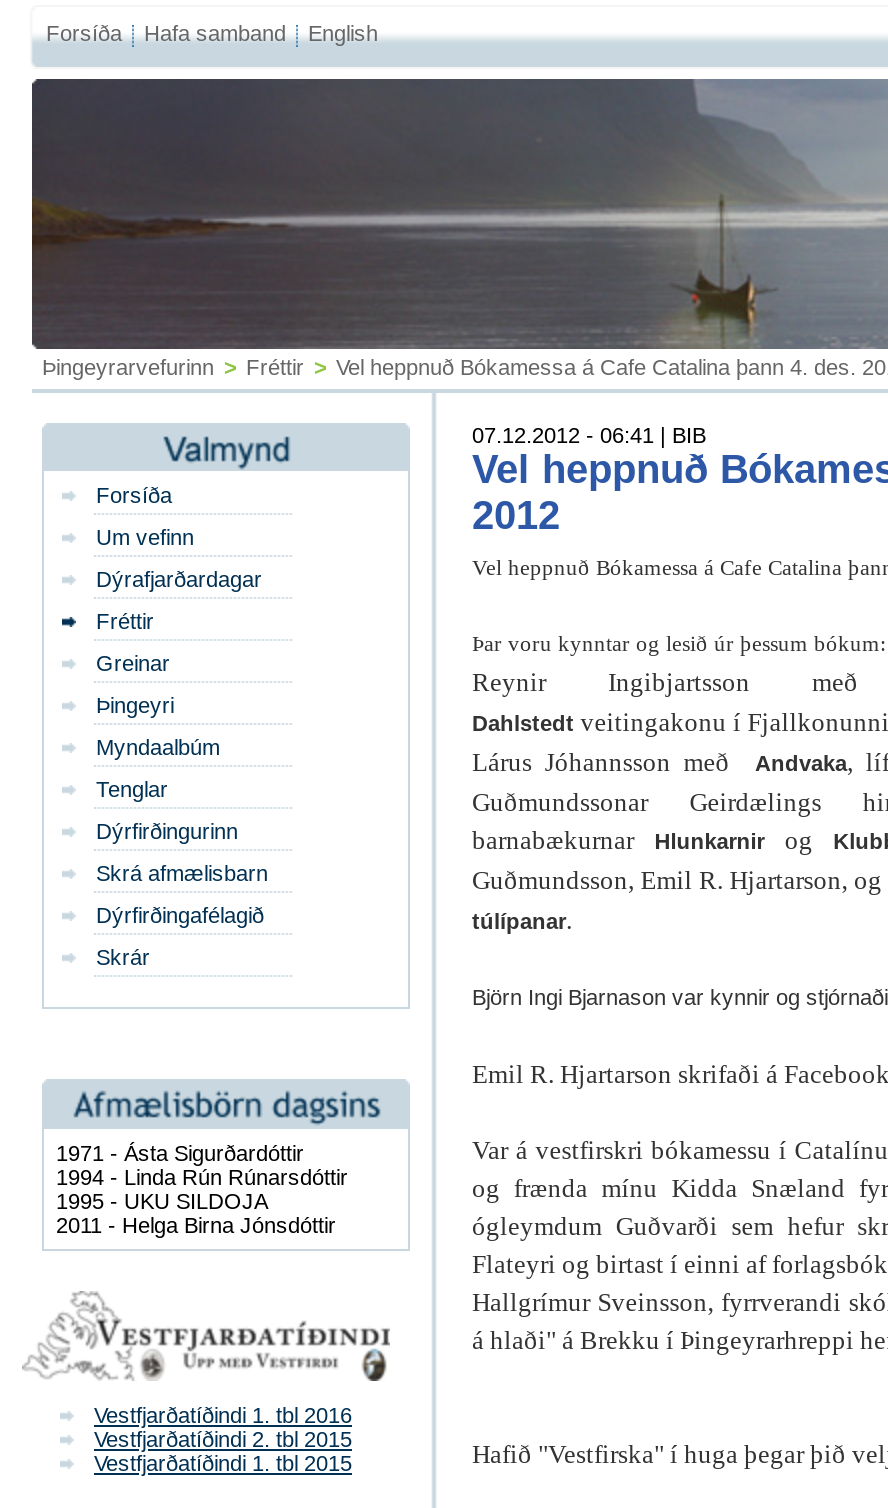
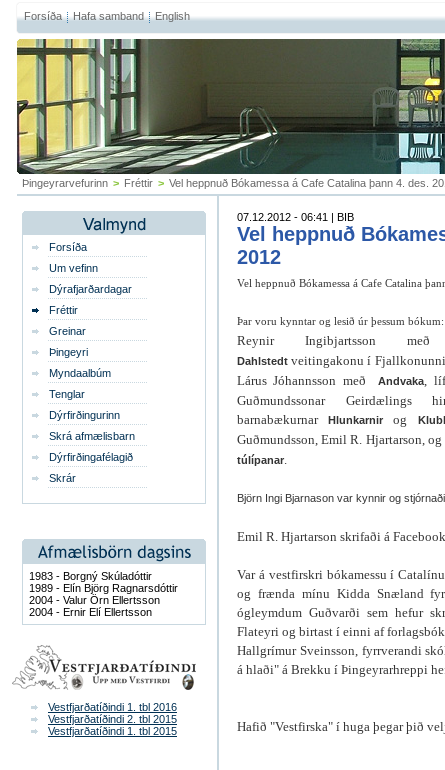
[30,77,882,351] [image] -> [16,38,442,174] [image]
[56,1141,348,1237] 1971 - Ásta Sigurðardóttir | 1994 - Linda Rún Rúnarsdóttir | 1995 - UKU SILDOJA | 2011 - Helga Birna Jónsdóttir -> [29,570,178,618] 1983 - Borgný Skúladóttir | 1989 - Elín Björg Ragnarsdóttir | 2004 - Valur Örn Ellertsson | 2004 - Ernir Elí Ellertsson

